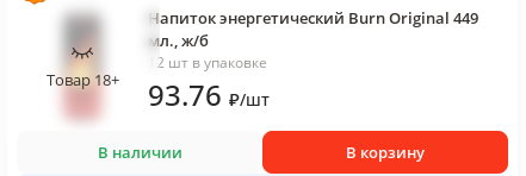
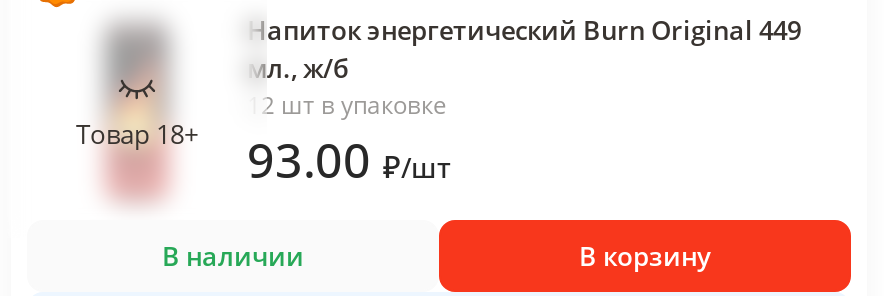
[46,69,270,114] Товар 18+ 93.76 ₽/шт -> [76,116,451,192] Товар 18+ 93.00 ₽/шт

